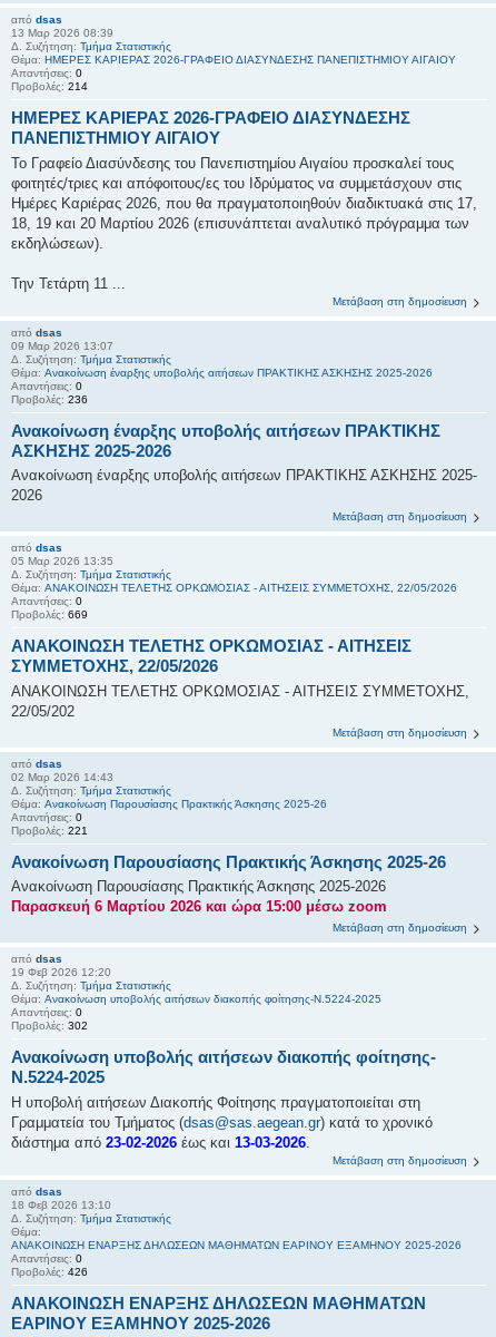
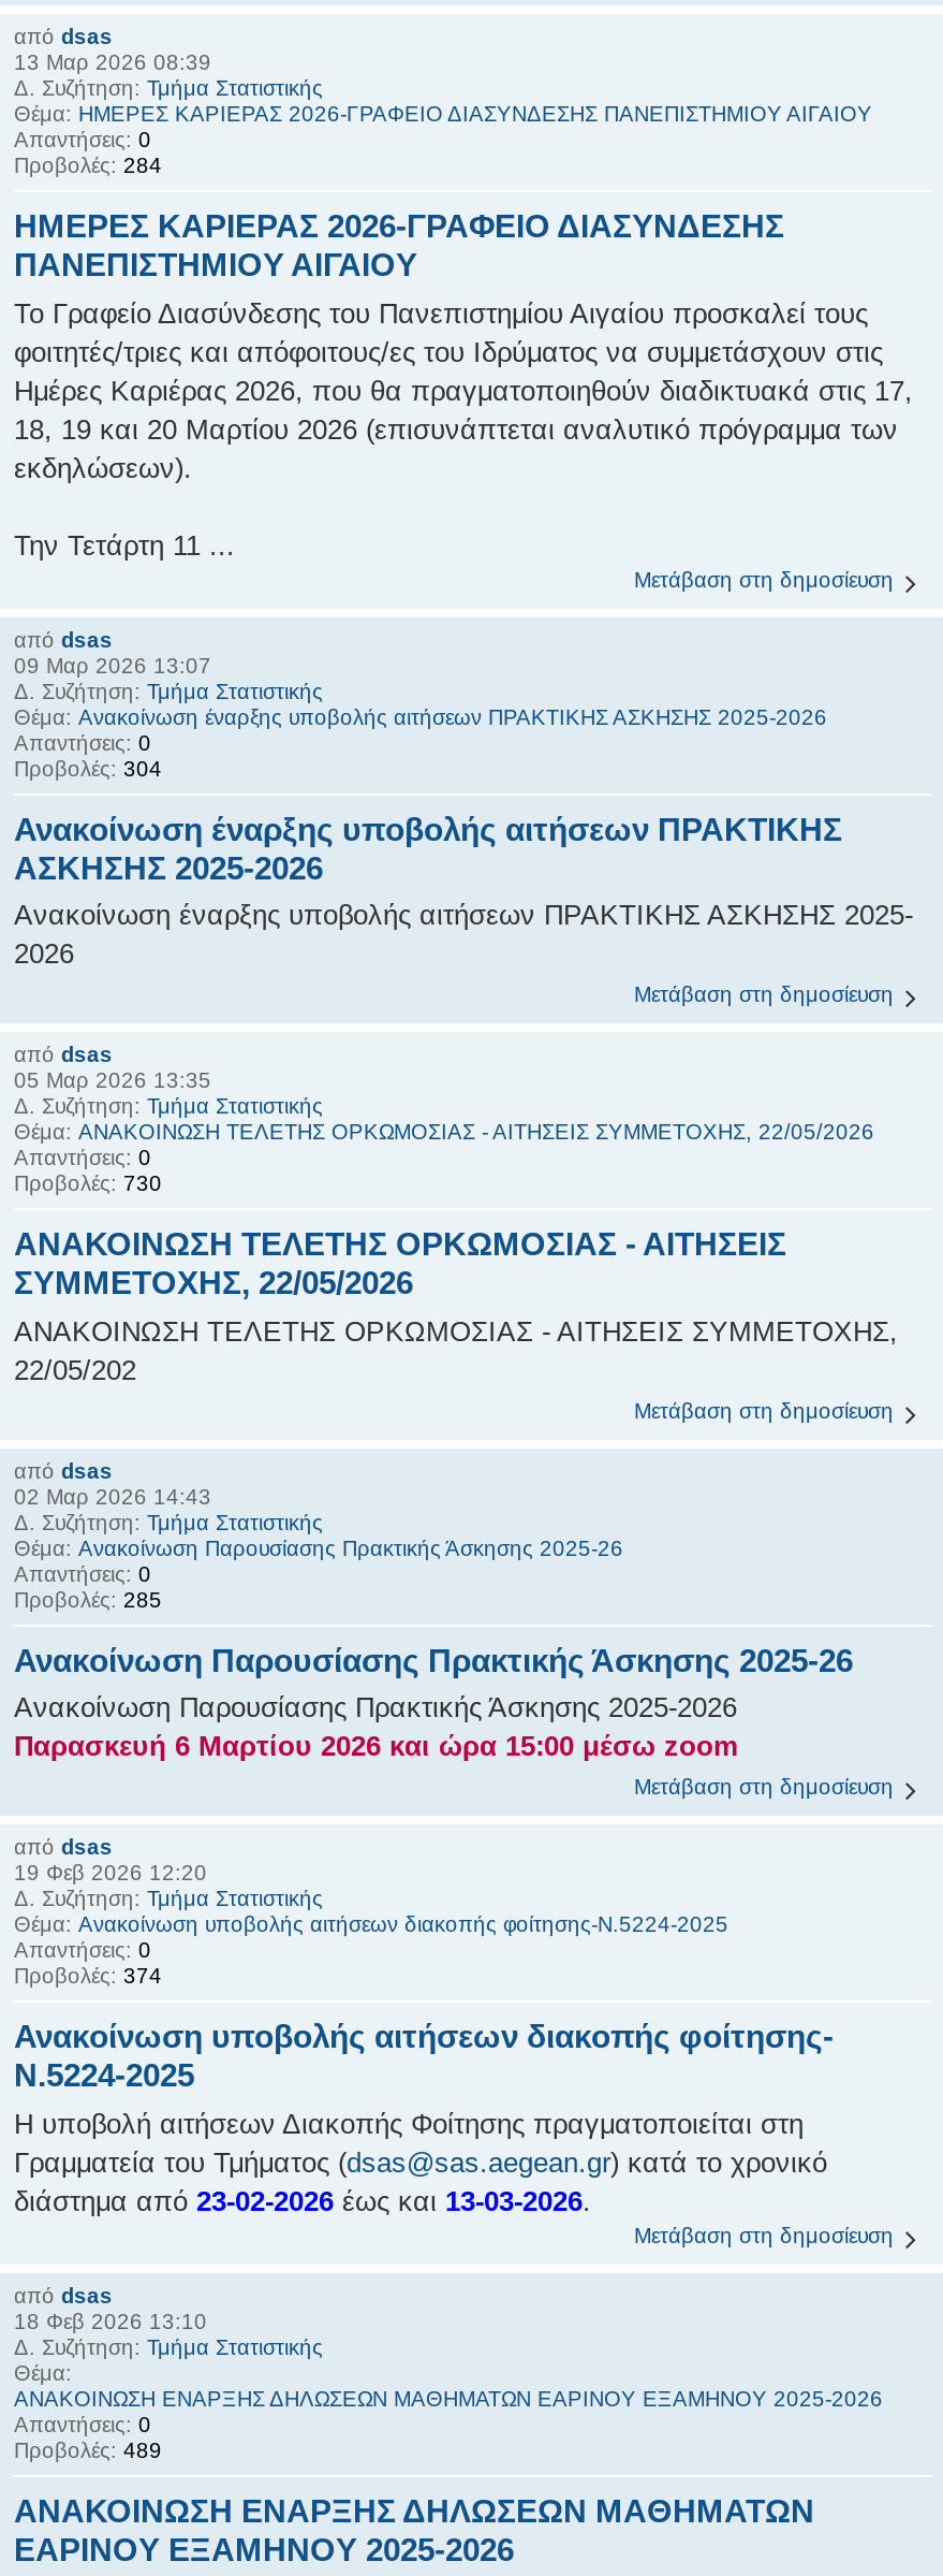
[11,80,88,92] Προβολές: 214 -> [14,154,162,177] Προβολές: 284
[11,393,88,405] Προβολές: 236 -> [14,756,162,780] Προβολές: 304
[11,608,88,621] Προβολές: 669 -> [14,1171,162,1195] Προβολές: 730
[11,824,88,836] Προβολές: 221 -> [14,1587,162,1611] Προβολές: 285
[11,1019,88,1032] Προβολές: 302 -> [14,1964,162,1988] Προβολές: 374
[11,1265,88,1277] Προβολές: 426 -> [14,2437,162,2461] Προβολές: 489

